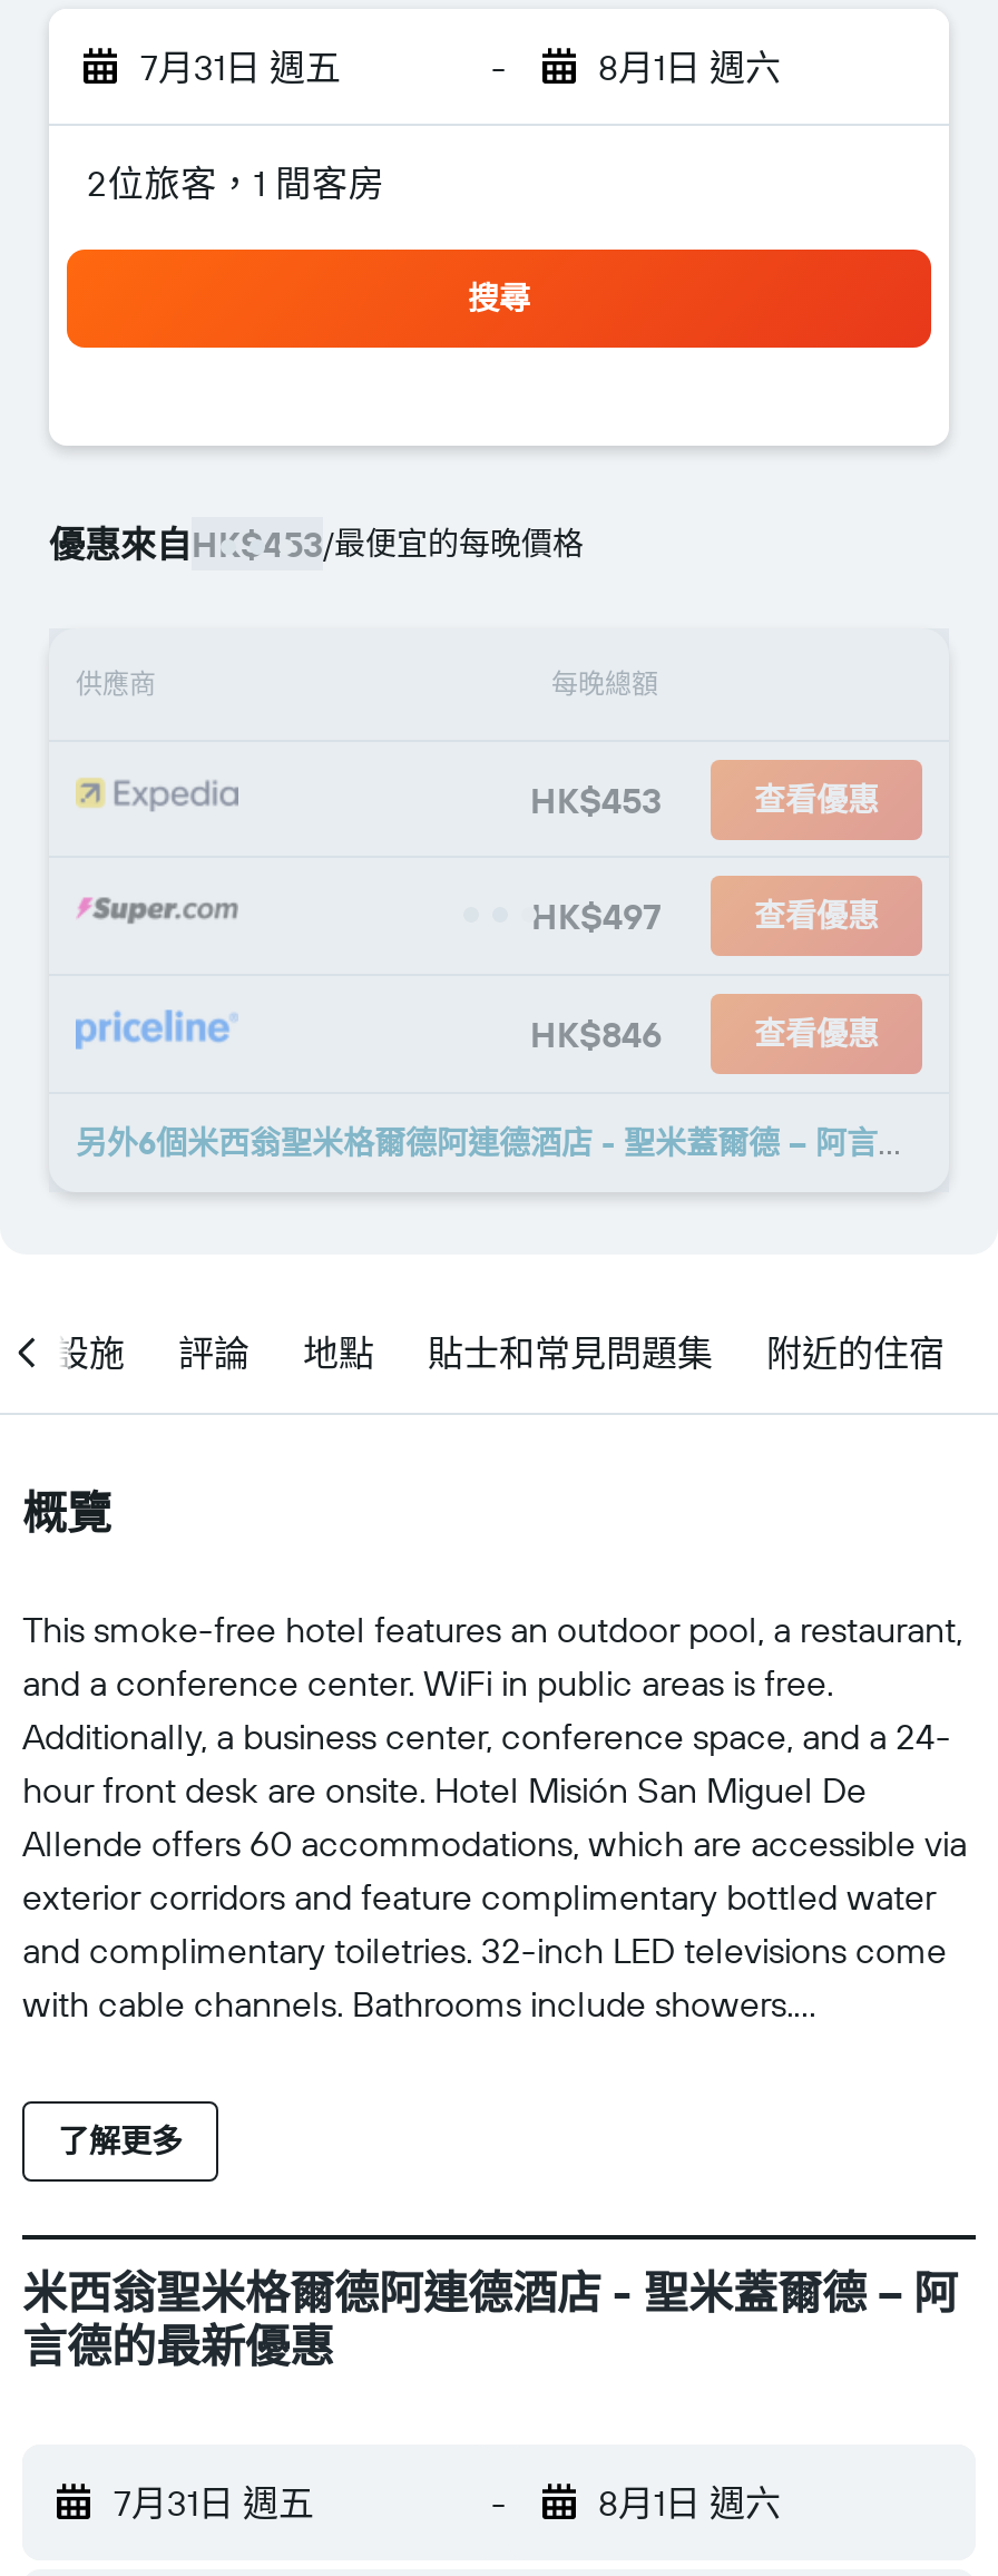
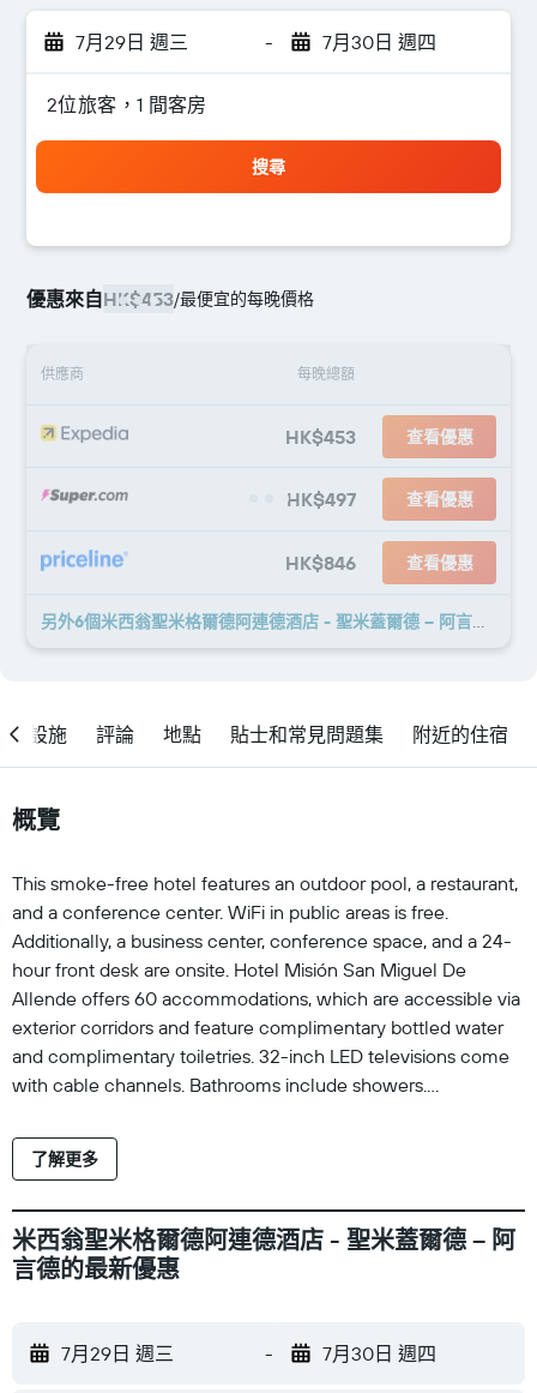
[140,45,341,89] 7月31日 週五 -> [76,30,188,54] 7月29日 週三
[598,45,781,89] 8月1日 週六 -> [322,30,436,54] 7月30日 週四
[114,2480,314,2525] 7月31日 週五 -> [61,1341,174,1365] 7月29日 週三
[598,2480,781,2525] 8月1日 週六 -> [322,1341,436,1365] 7月30日 週四

